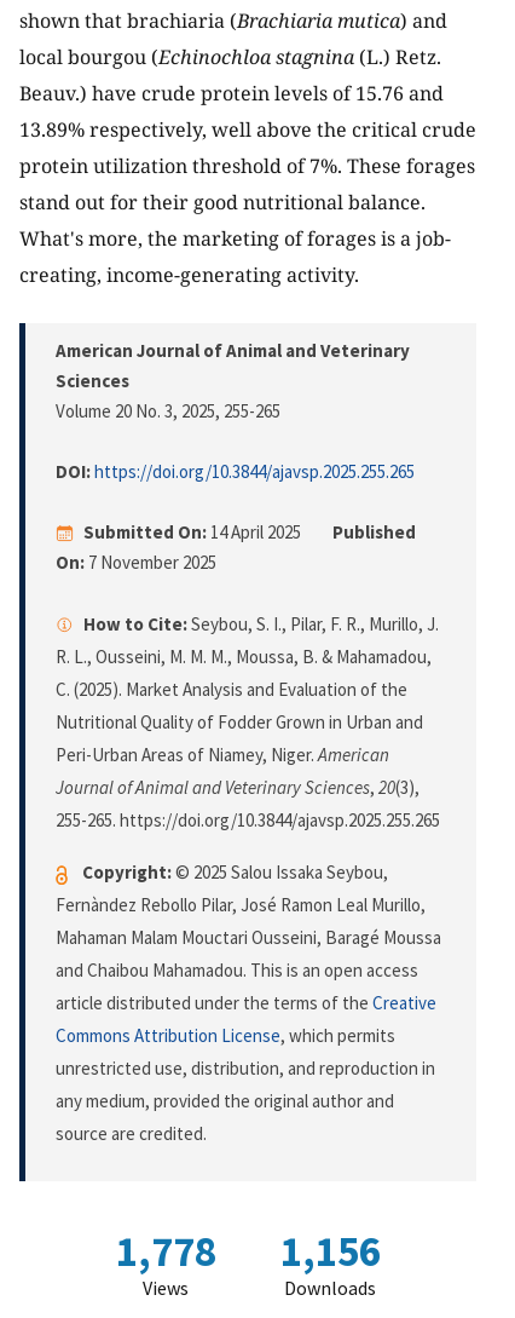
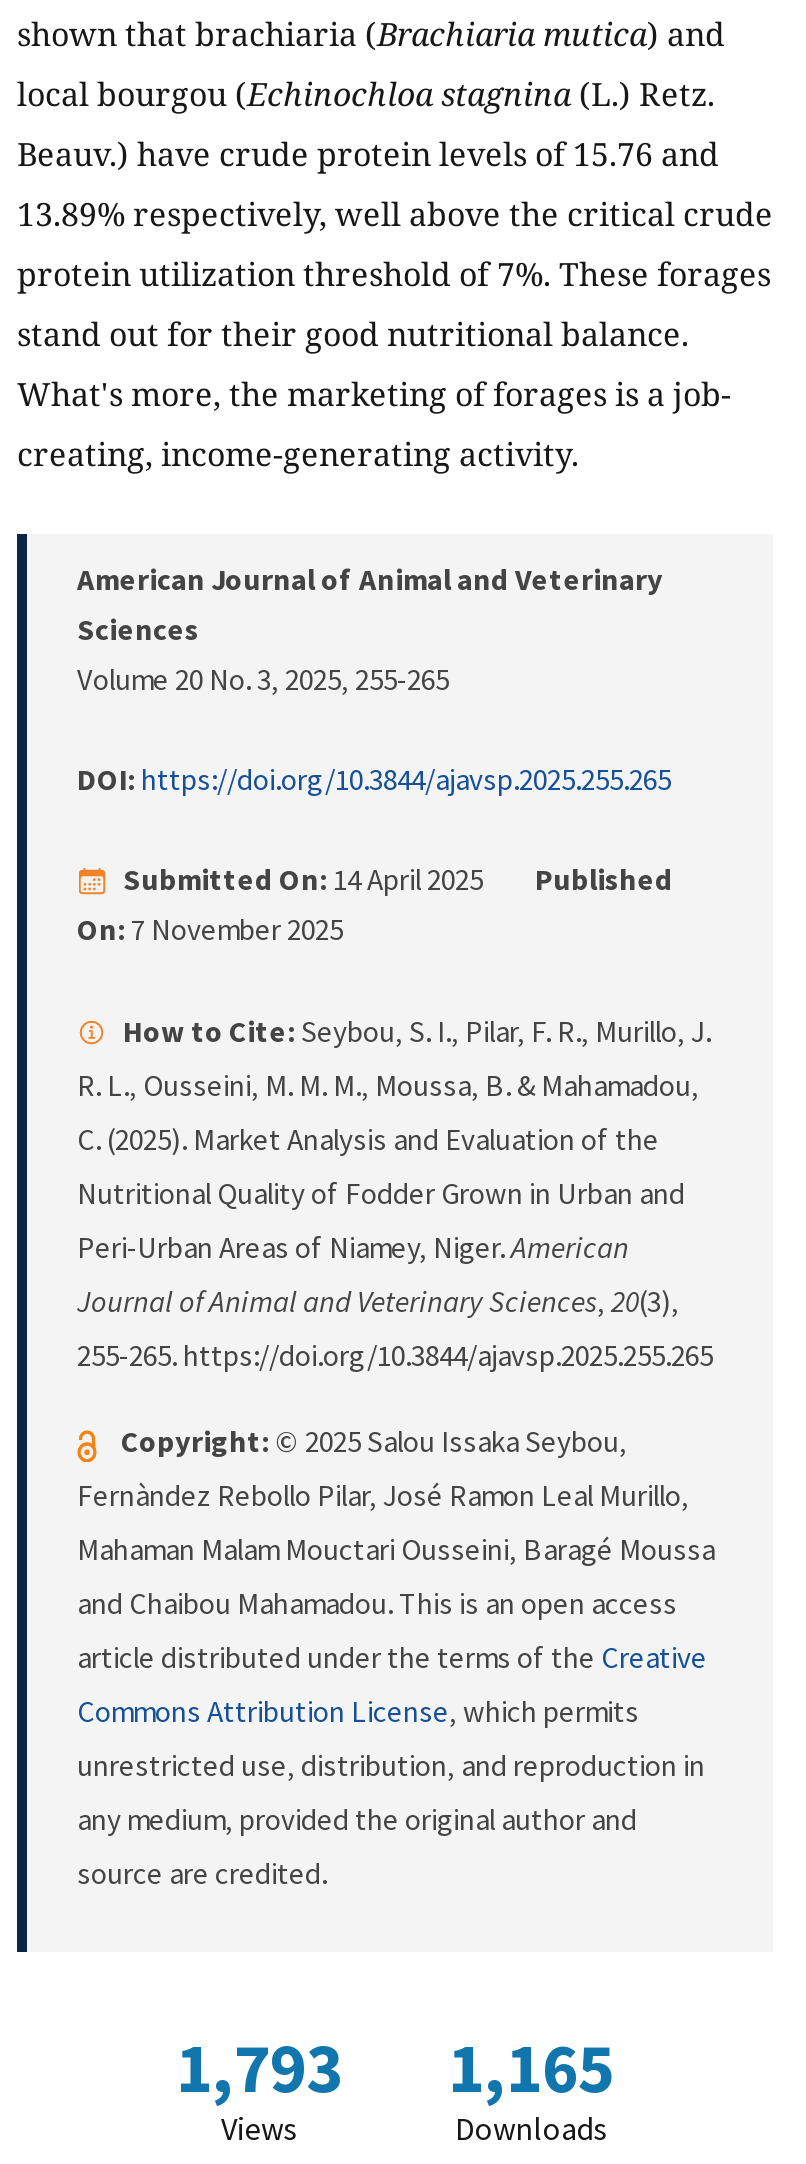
[115,1225,216,1279] 1,778 -> [176,2025,342,2113] 1,793
[280,1225,380,1279] 1,156 -> [448,2025,614,2113] 1,165

